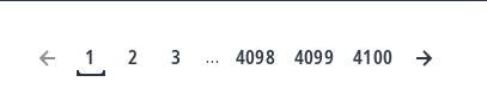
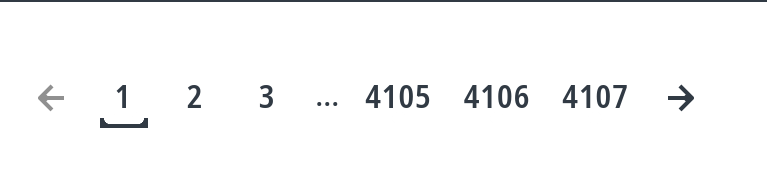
[235,44,275,70] 4098 -> [365,73,432,117] 4105
[294,44,334,70] 4099 -> [464,73,530,117] 4106
[353,44,393,70] 4100 -> [562,73,629,117] 4107

